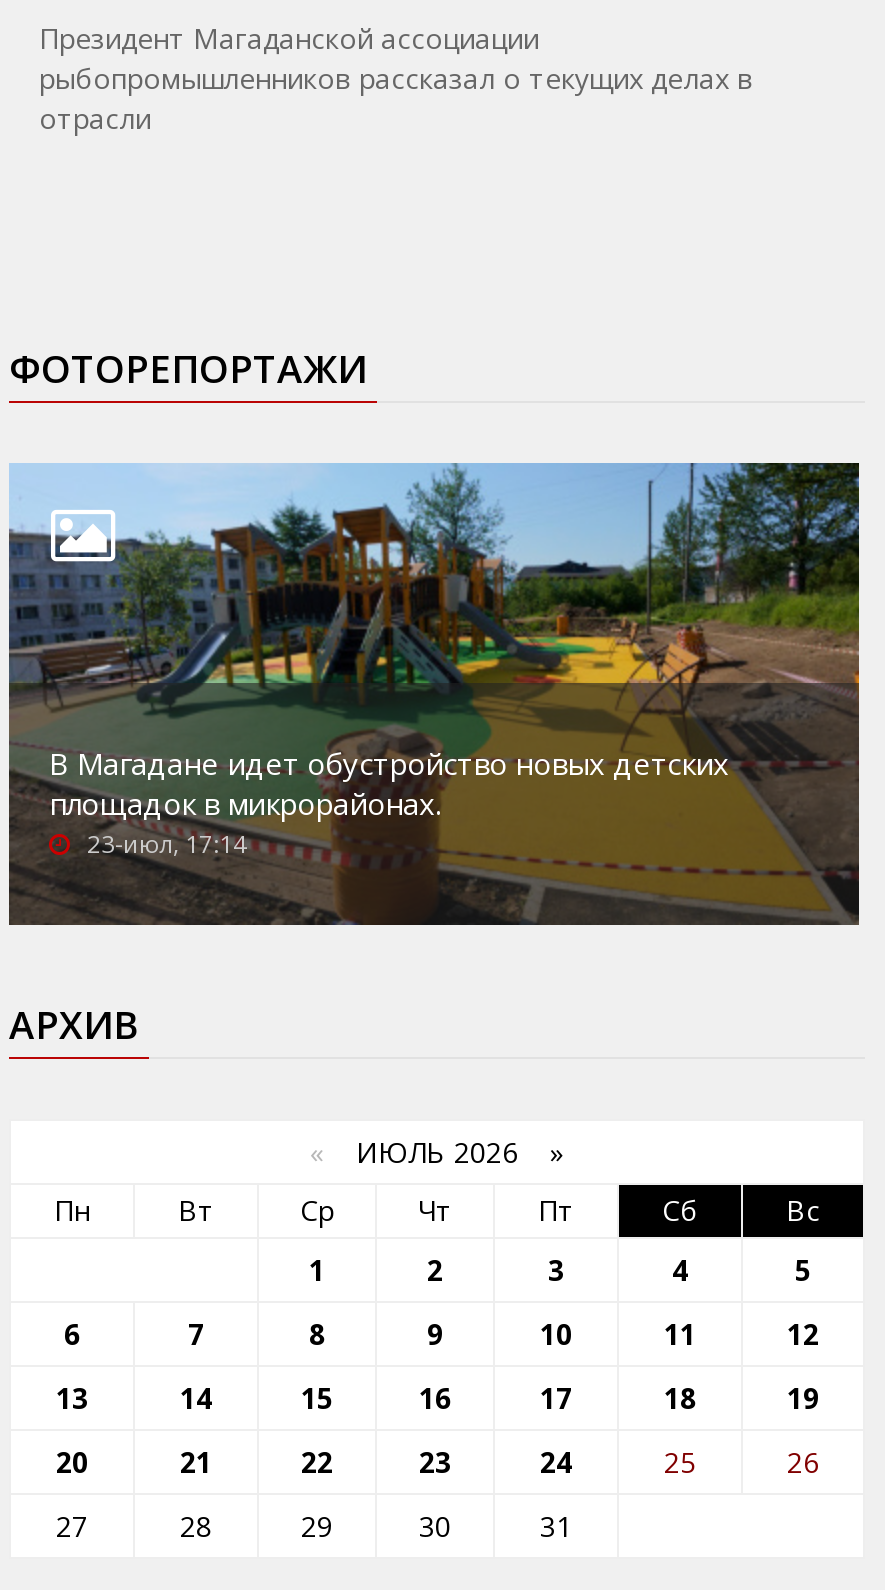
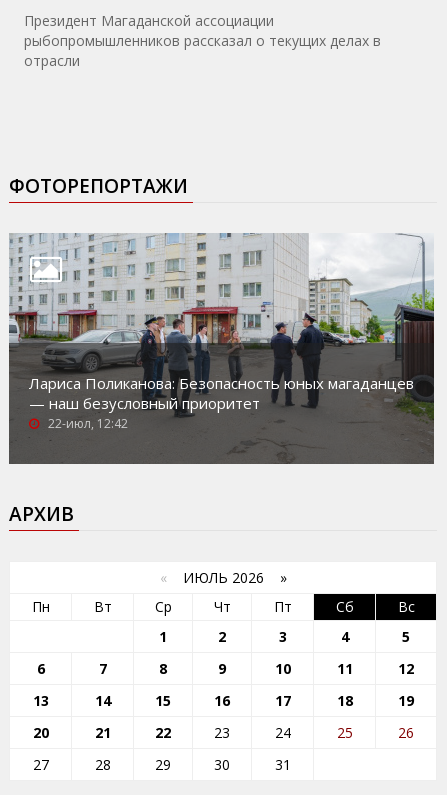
[9,461,861,923] [image] | В Магадане идет обустройство новых детских | площадок в микрорайонах. | 23-июл, 17:14 -> [9,233,435,464] [image] | Лариса Поликанова: Безопасность юных магаданцев | — наш безусловный приоритет | 22-июл, 12:42

